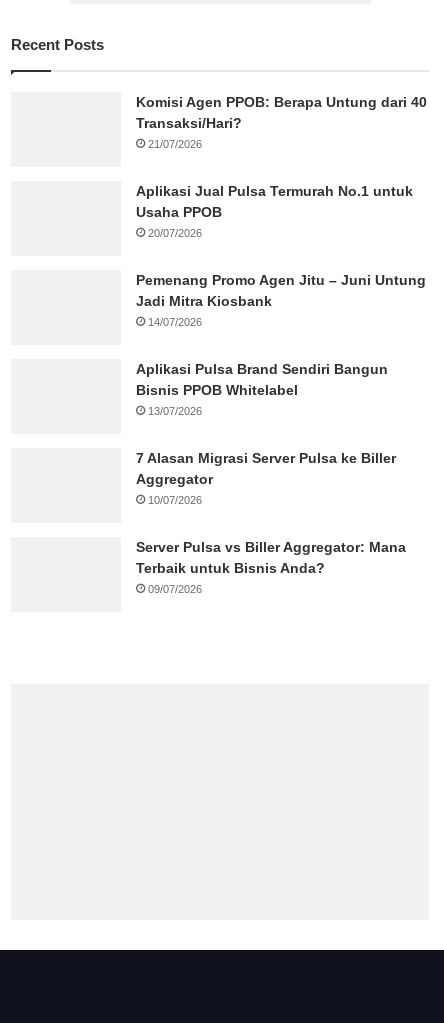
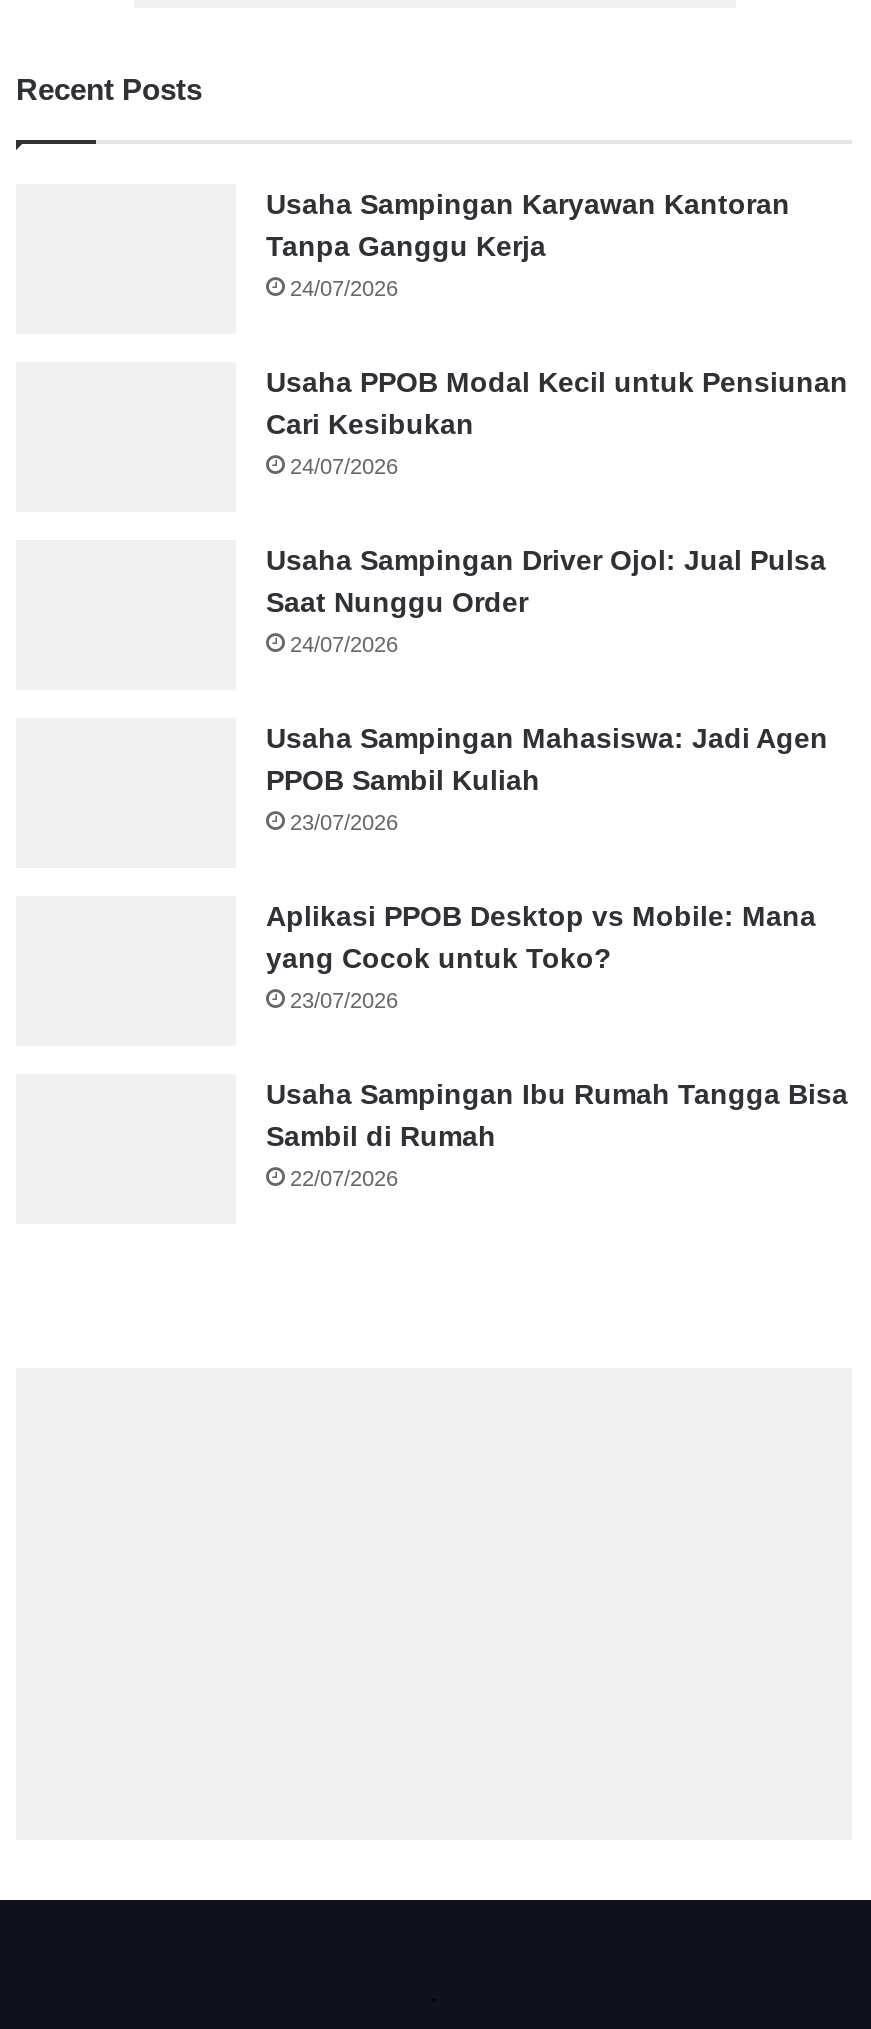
[136,94,427,150] Komisi Agen PPOB: Berapa Untung dari 40 | Transaksi/Hari? | 21/07/2026 -> [266,188,790,300] Usaha Sampingan Karyawan Kantoran | Tanpa Ganggu Kerja | 24/07/2026
[136,183,413,239] Aplikasi Jual Pulsa Termurah No.1 untuk | Usaha PPOB | 20/07/2026 -> [266,366,848,478] Usaha PPOB Modal Kecil untuk Pensiunan | Cari Kesibukan | 24/07/2026
[136,272,426,328] Pemenang Promo Agen Jitu – Juni Untung | Jadi Mitra Kiosbank | 14/07/2026 -> [266,544,826,656] Usaha Sampingan Driver Ojol: Jual Pulsa | Saat Nunggu Order | 24/07/2026
[136,361,388,417] Aplikasi Pulsa Brand Sendiri Bangun | Bisnis PPOB Whitelabel | 13/07/2026 -> [266,722,828,834] Usaha Sampingan Mahasiswa: Jadi Agen | PPOB Sambil Kuliah | 23/07/2026
[136,450,396,506] 7 Alasan Migrasi Server Pulsa ke Biller | Aggregator | 10/07/2026 -> [266,900,816,1012] Aplikasi PPOB Desktop vs Mobile: Mana | yang Cocok untuk Toko? | 23/07/2026
[136,539,406,595] Server Pulsa vs Biller Aggregator: Mana | Terbaik untuk Bisnis Anda? | 09/07/2026 -> [266,1078,848,1190] Usaha Sampingan Ibu Rumah Tangga Bisa | Sambil di Rumah | 22/07/2026

